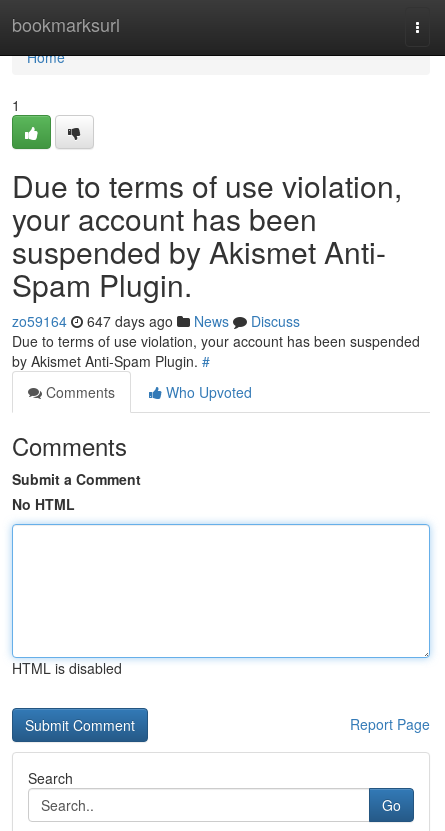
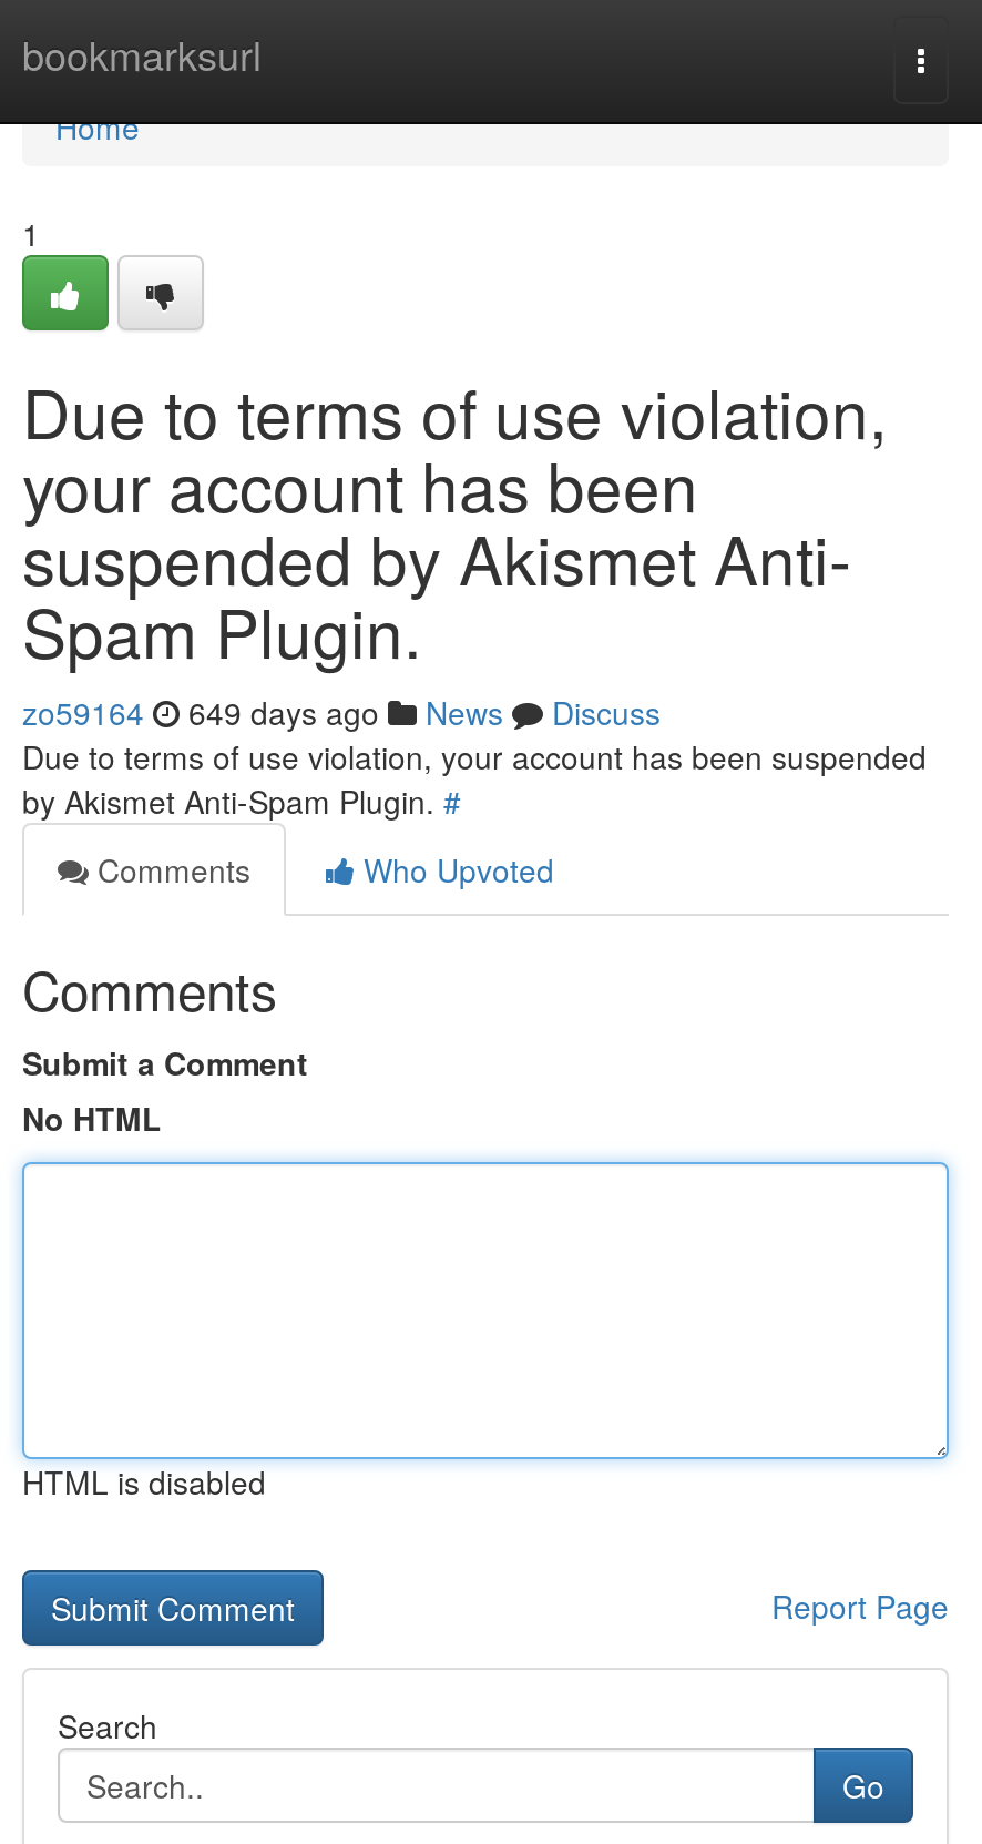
[12,311,300,331] zo59164 647 days ago News Discuss -> [22,690,661,734] zo59164 649 days ago News Discuss

